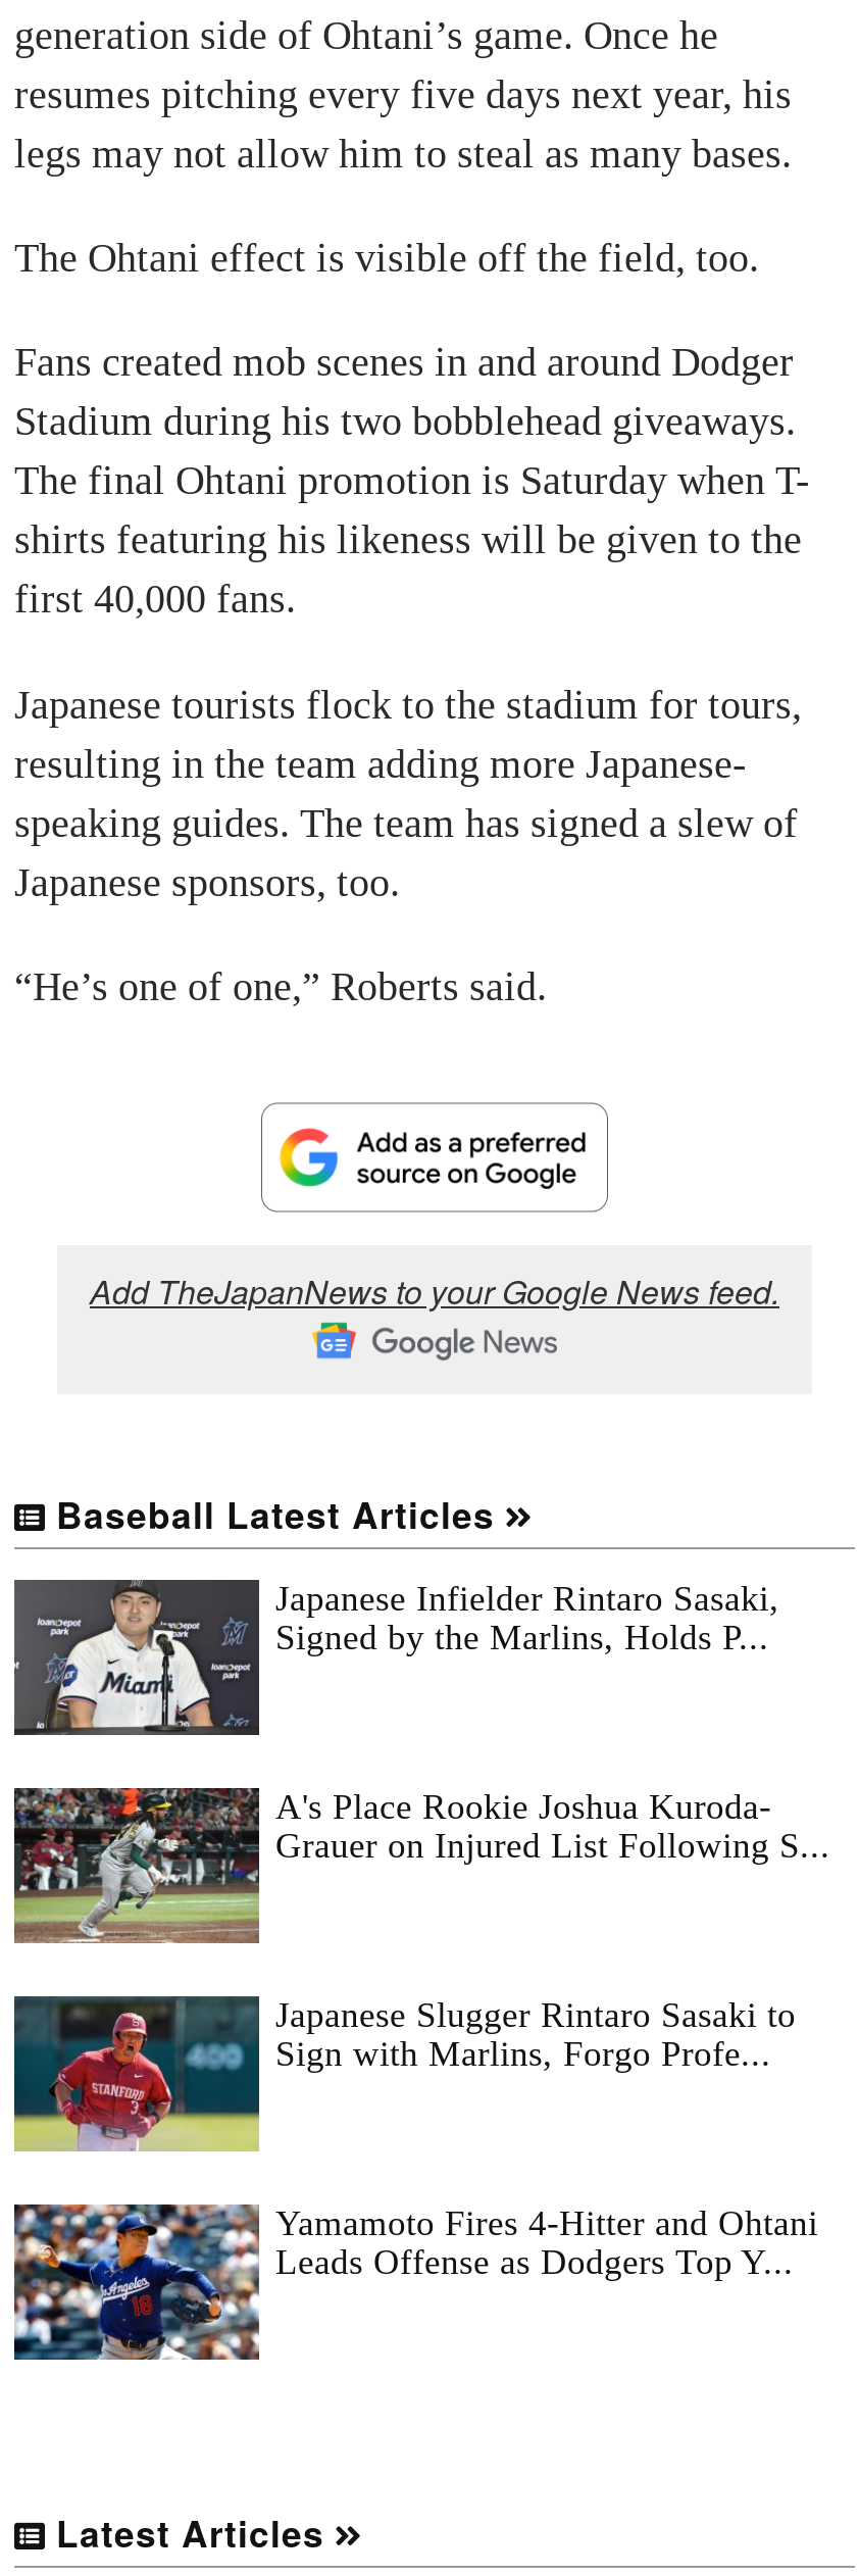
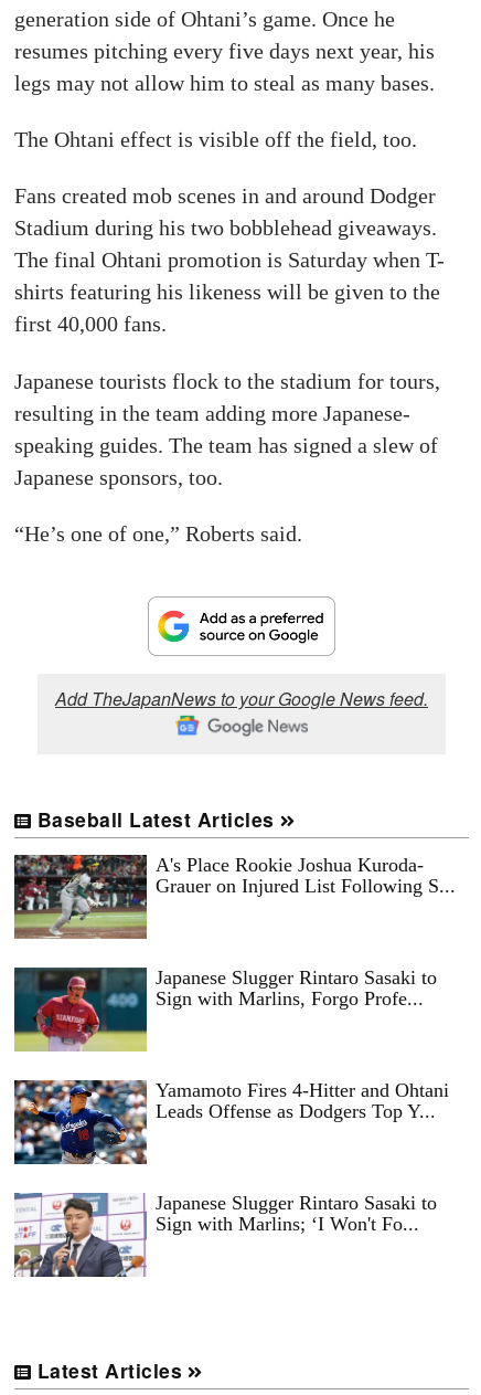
[14,1578,779,1737] [image] | Japanese Infielder Rintaro Sasaki, | Signed by the Marlins, Holds P... -> none
moved [10,1784,830,2282] -> [12,853,456,1122]: [image] | A's Place Rookie Joshua Kuroda- | Grauer on Injured List Following S... | Japanese Slugger Rintaro Sasaki to | Sign with Marlins, Forgo Profe... | Yamamoto Fires 4-Hitter and Ohtani | Leads Offense as Dodgers Top Y...
none -> [13,1192,437,1277] [image] | Japanese Slugger Rintaro Sasaki to | Sign with Marlins; ‘I Won't Fo...

